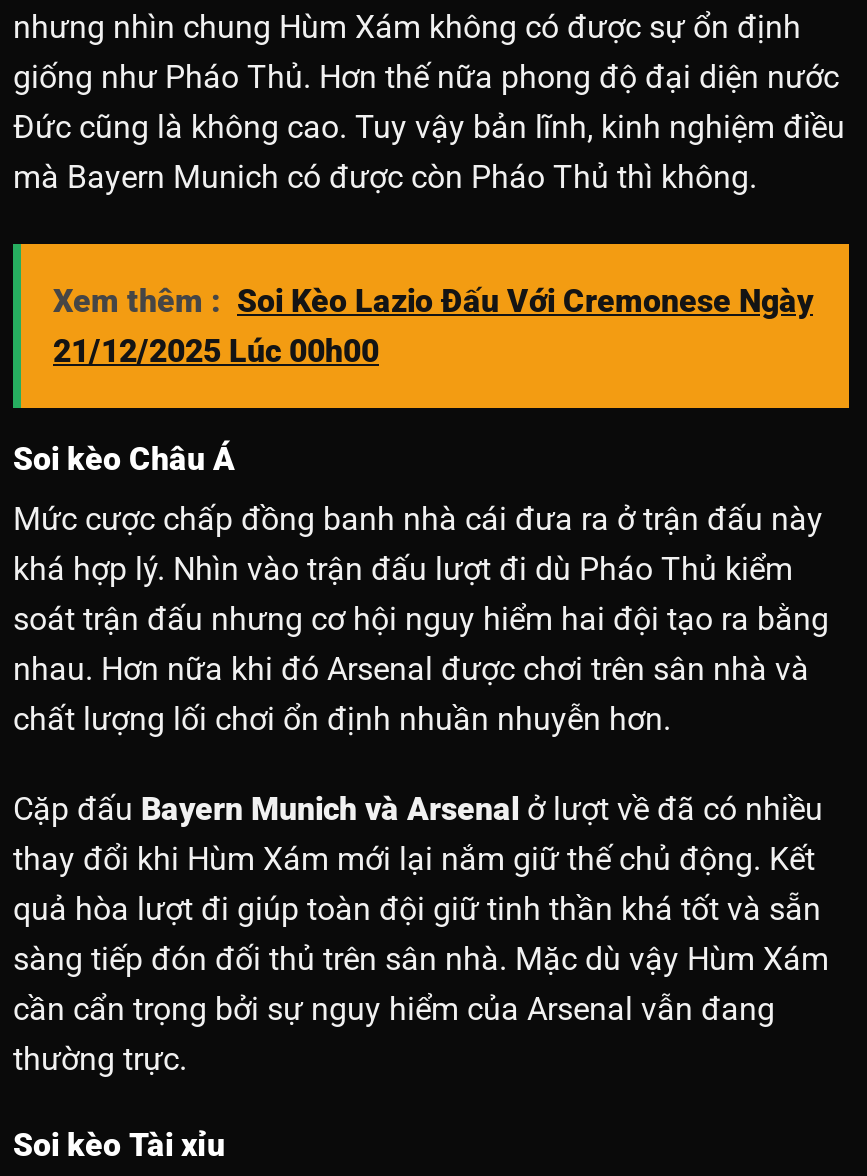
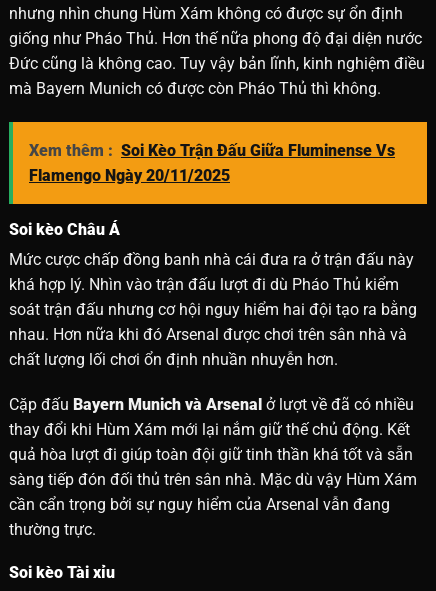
[53,281,813,369] Xem thêm : Soi Kèo Lazio Đấu Với Cremonese Ngày | 21/12/2025 Lúc 00h00 -> [29,141,395,185] Xem thêm : Soi Kèo Trận Đấu Giữa Fluminense Vs | Flamengo Ngày 20/11/2025

